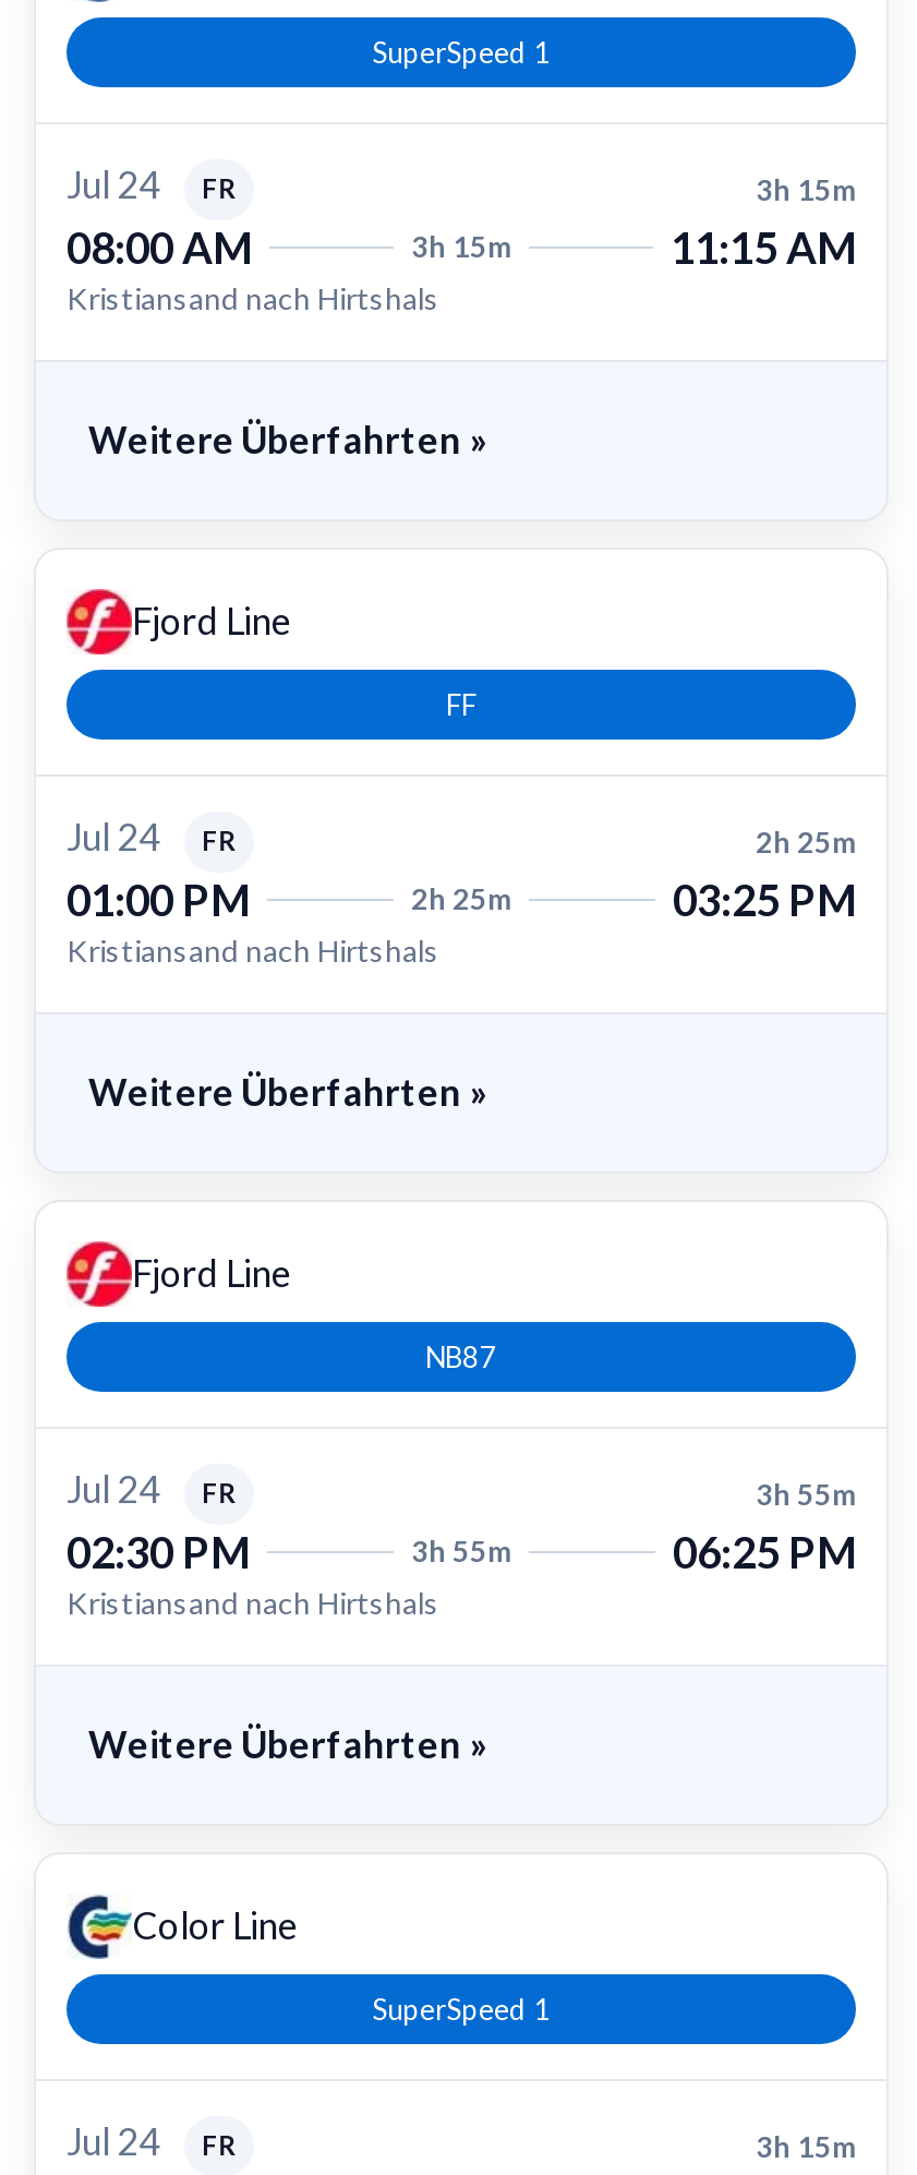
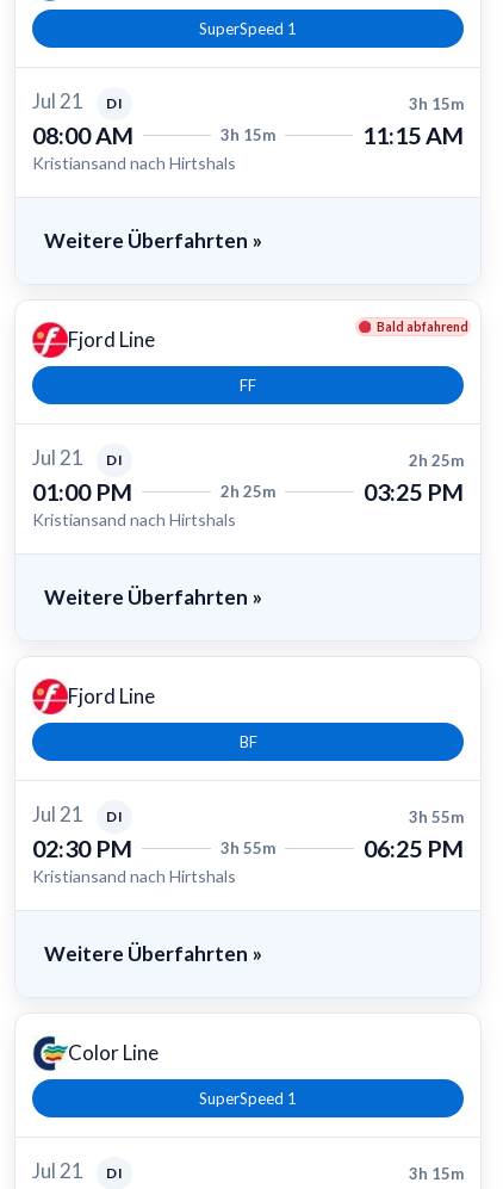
[67,162,237,208] Jul 24 | FR -> [32,89,123,114] Jul 21 | DI
none -> [377,320,468,334] Bald abfahrend
[67,814,237,860] Jul 24 | FR -> [32,445,123,470] Jul 21 | DI
[425,1340,497,1375] NB87 -> [239,733,257,752] BF
[67,1467,237,1512] Jul 24 | FR -> [32,802,123,827] Jul 21 | DI
[67,2119,237,2165] Jul 24 | FR -> [32,1158,123,1183] Jul 21 | DI

